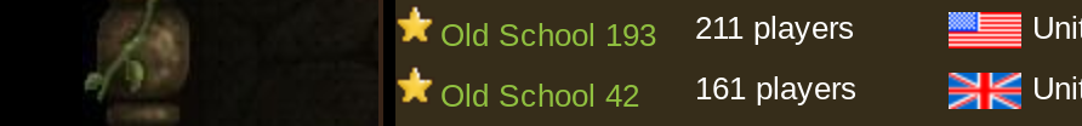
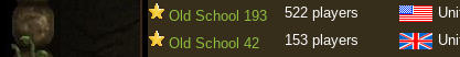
[440,10,855,53] Old School 193 211 players -> [168,4,358,24] Old School 193 522 players
[440,70,858,114] Old School 42 161 players -> [168,32,358,52] Old School 42 153 players

